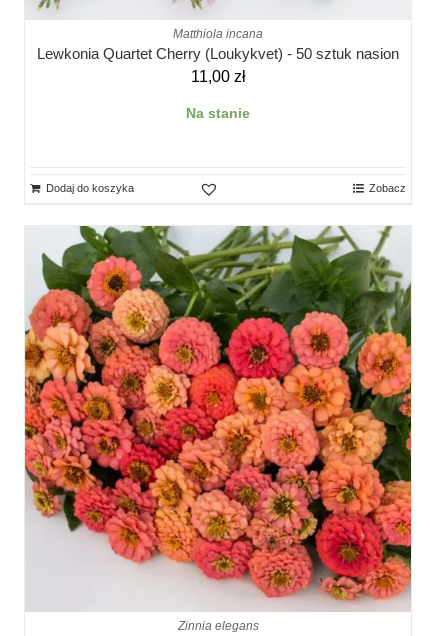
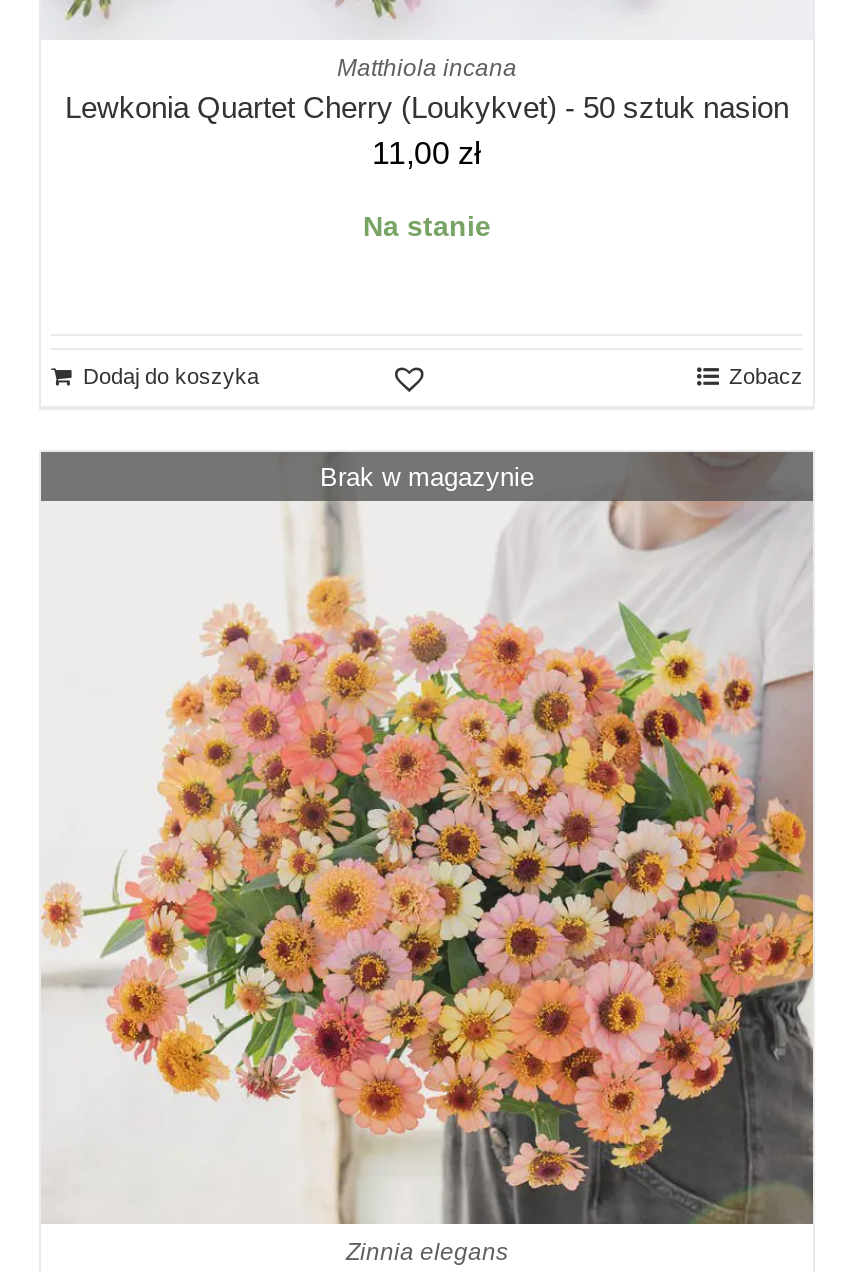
none -> [320,461,534,491] Brak w magazynie
[24,226,412,612] [image] -> [39,450,815,1226] [image]

